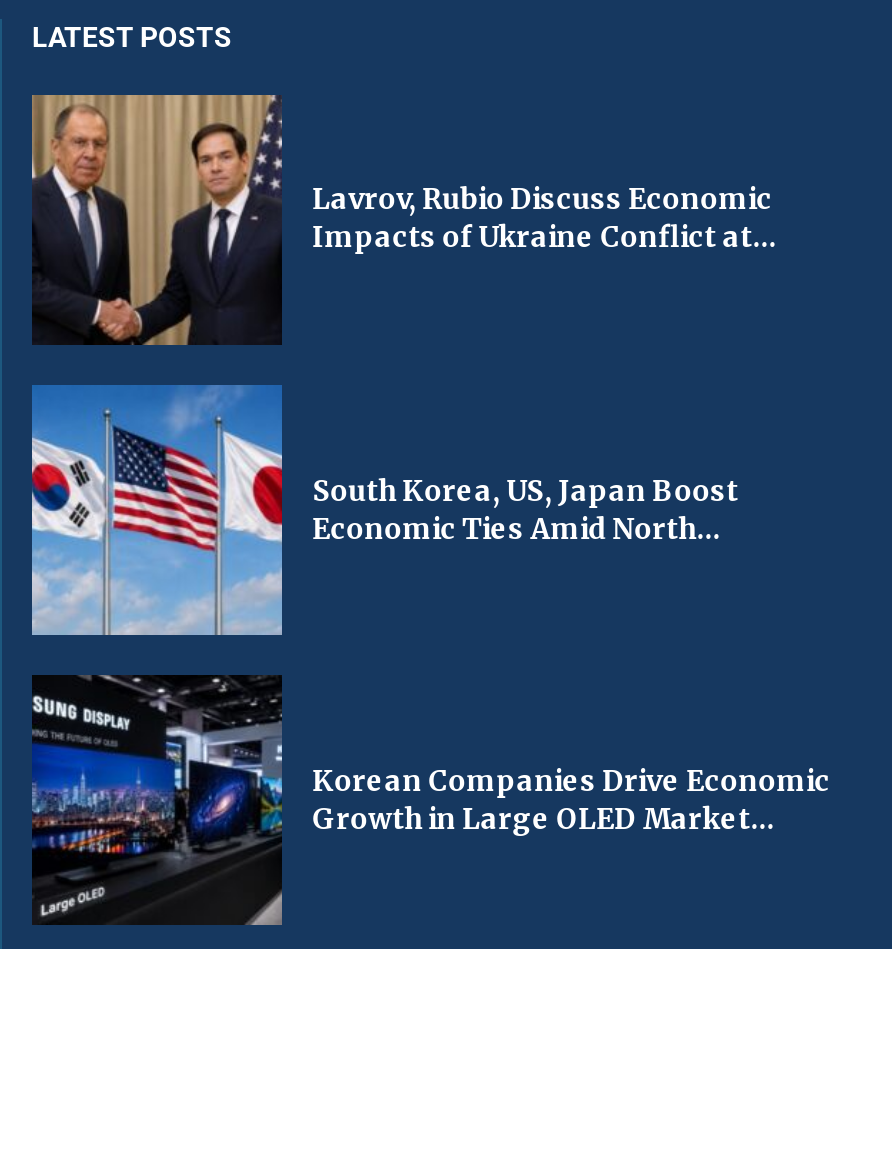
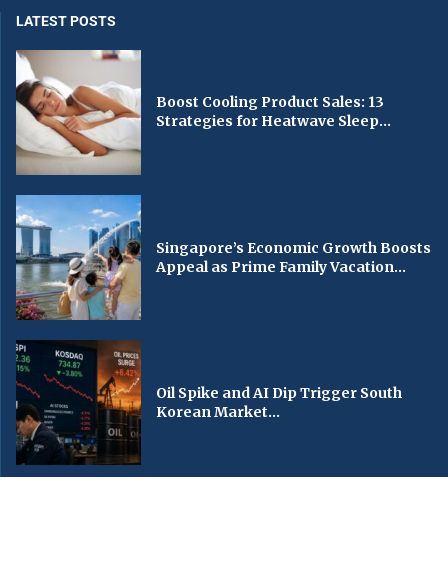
[30,93,776,347] [image] | Lavrov, Rubio Discuss Economic | Impacts of Ukraine Conflict at... -> [15,49,391,176] [image] | Boost Cooling Product Sales: 13 | Strategies for Heatwave Sleep...
[30,387,738,637] [image] | South Korea, US, Japan Boost | Economic Ties Amid North... -> [15,195,431,321] [image] | Singapore’s Economic Growth Boosts | Appeal as Prime Family Vacation...
[32,673,830,927] [image] | Korean Companies Drive Economic | Growth in Large OLED Market... -> [15,340,402,465] [image] | Oil Spike and AI Dip Trigger South | Korean Market...

